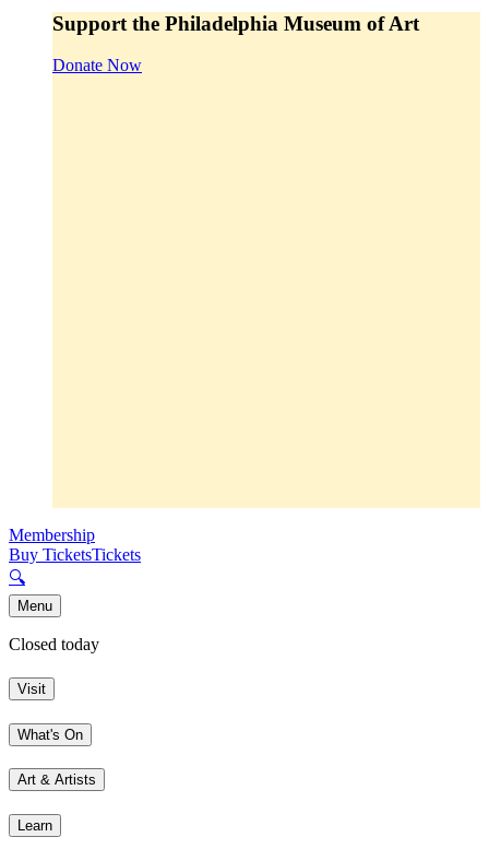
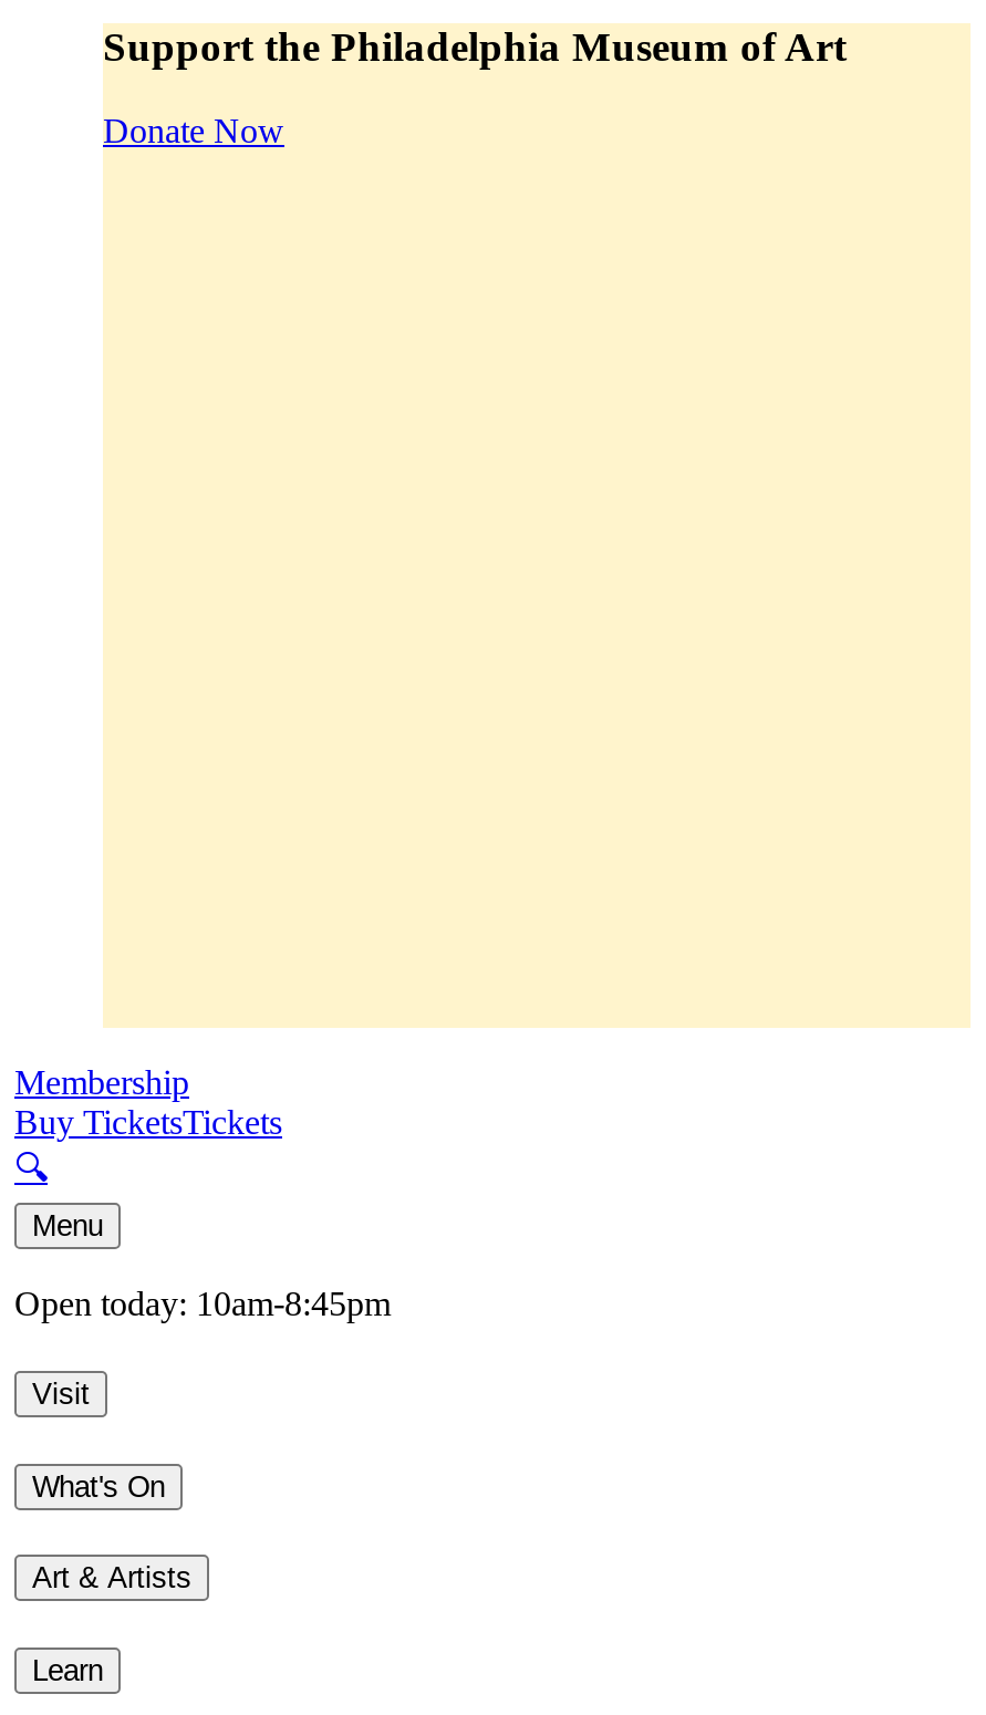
[9,635,99,654] Closed today -> [14,1285,391,1323] Open today: 10am-8:45pm

